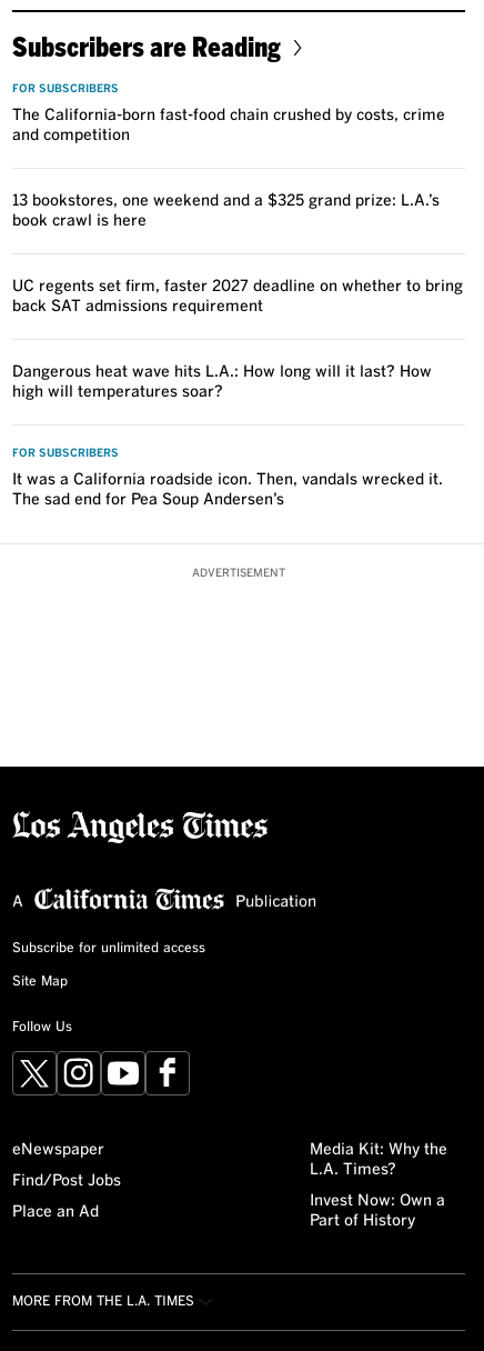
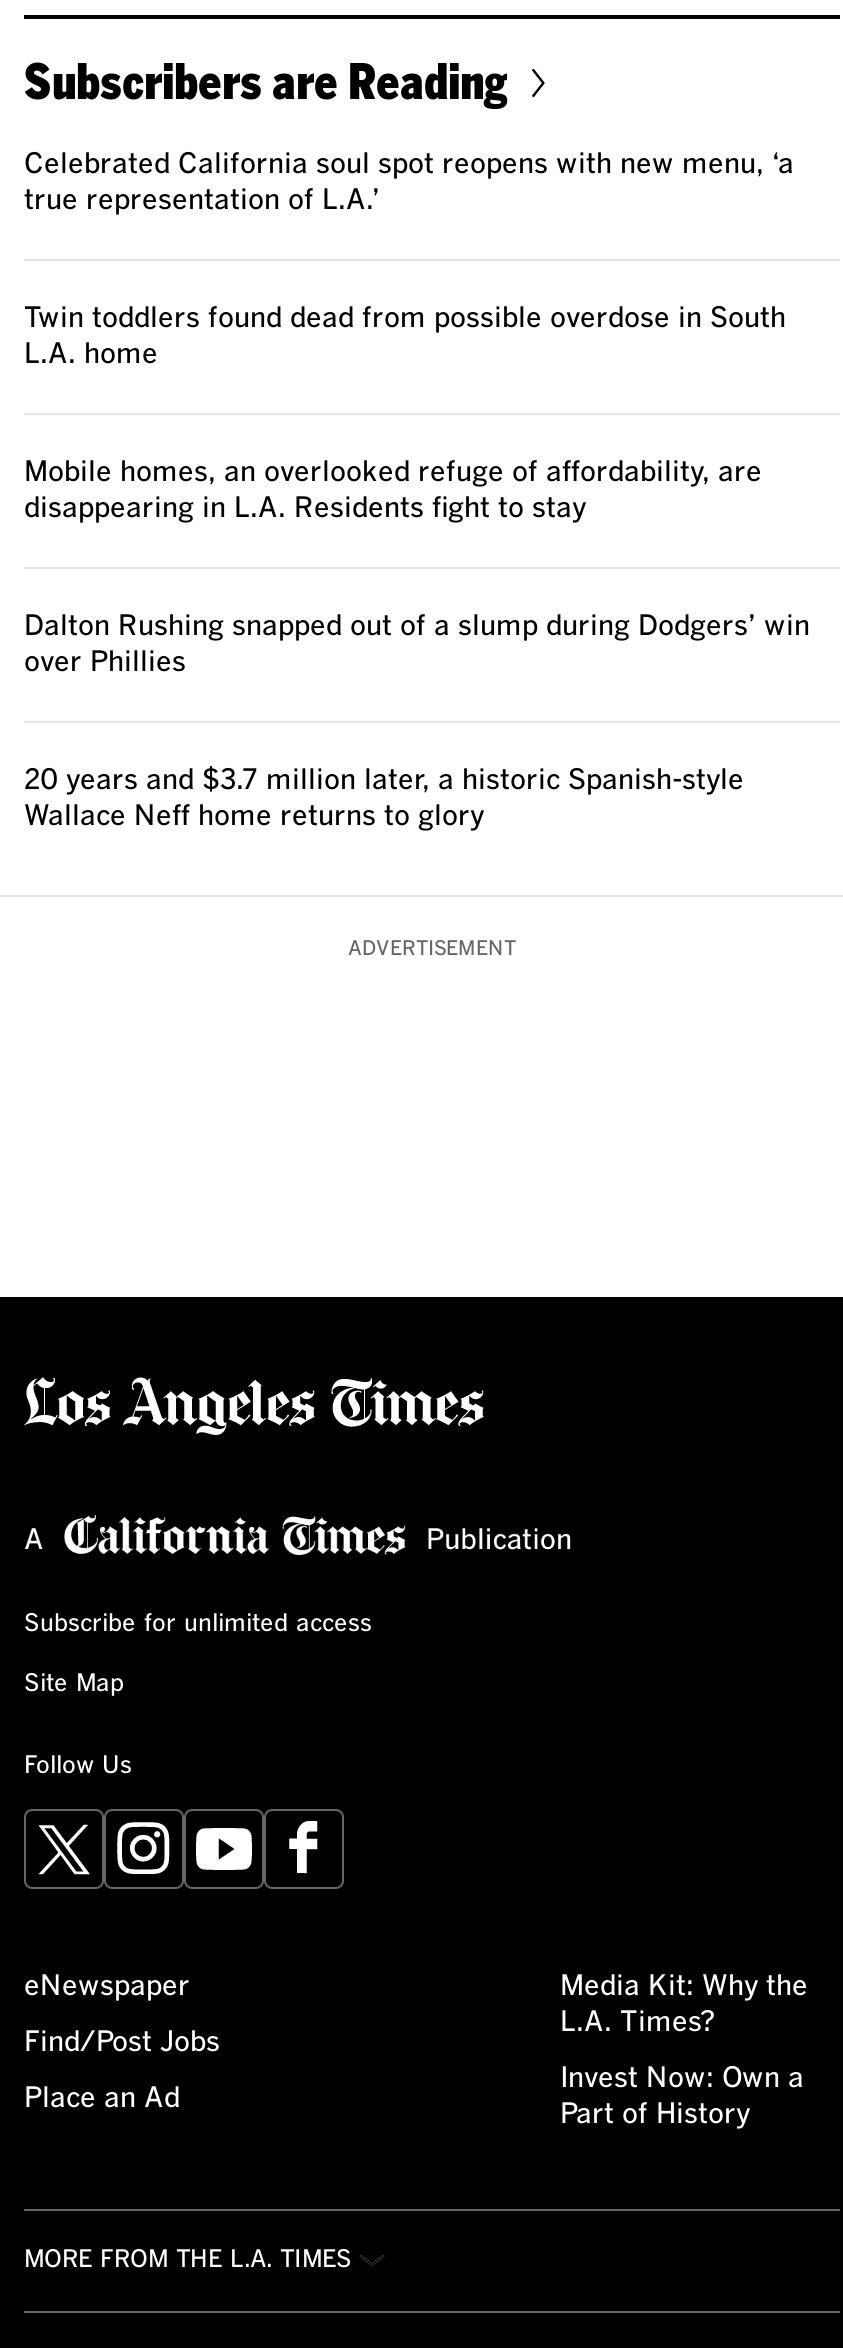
[12,83,445,143] FOR SUBSCRIBERS | The California-born fast-food chain crushed by costs, crime | and competition -> [24,151,794,215] Celebrated California soul spot reopens with new menu, ‘a | true representation of L.A.’
[12,193,440,229] 13 bookstores, one weekend and a $325 grand prize: L.A.’s | book crawl is here -> [24,305,786,369] Twin toddlers found dead from possible overdose in South | L.A. home
[12,279,463,314] UC regents set firm, faster 2027 deadline on whether to bring | back SAT admissions requirement -> [24,459,762,523] Mobile homes, an overlooked refuge of affordability, are | disappearing in L.A. Residents fight to stay
[12,364,432,400] Dangerous heat wave hits L.A.: How long will it last? How | high will temperatures soar? -> [24,613,810,677] Dalton Rushing snapped out of a slump during Dodgers’ win | over Phillies
[12,448,443,508] FOR SUBSCRIBERS | It was a California roadside icon. Then, vandals wrecked it. | The sad end for Pea Soup Andersen’s -> [24,767,744,831] 20 years and $3.7 million later, a historic Spanish-style | Wallace Neff home returns to glory

